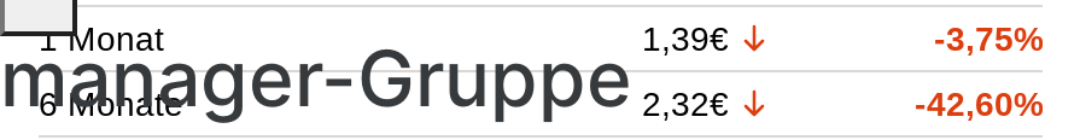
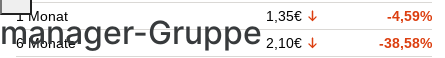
[642,20,729,58] 1,39€ -> [266,8,302,24] 1,35€
[934,20,1043,58] -3,75% -> [387,8,432,24] -4,59%
[642,85,729,124] 2,32€ -> [266,35,302,51] 2,10€
[915,85,1043,124] -42,60% -> [379,35,432,51] -38,58%

